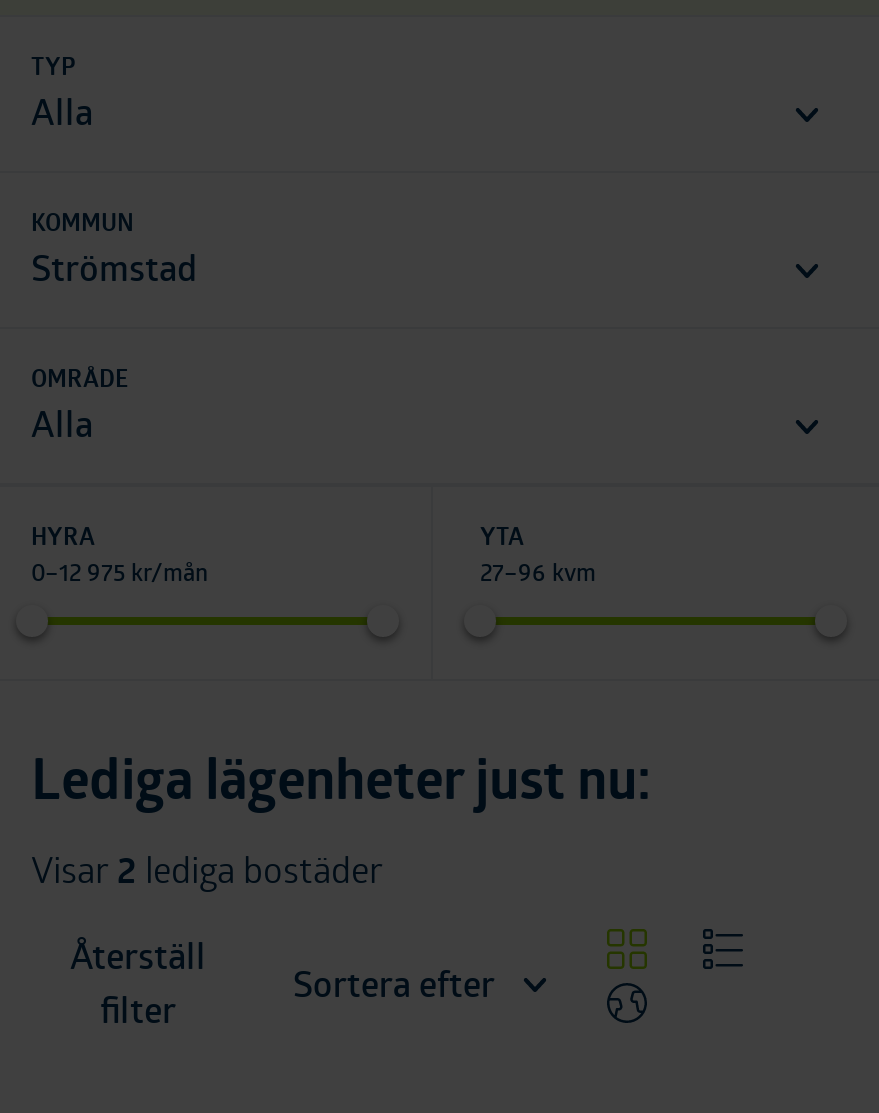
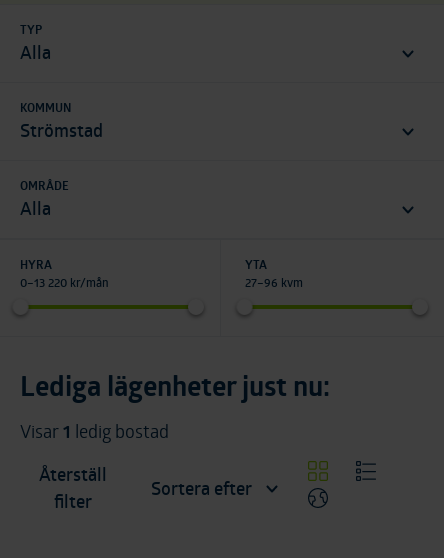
[31,555,209,589] 0–12 975 kr/mån -> [20,274,109,291] 0–13 220 kr/mån
[31,845,383,895] Visar 2 lediga bostäder -> [20,419,169,444] Visar 1 ledig bostad

